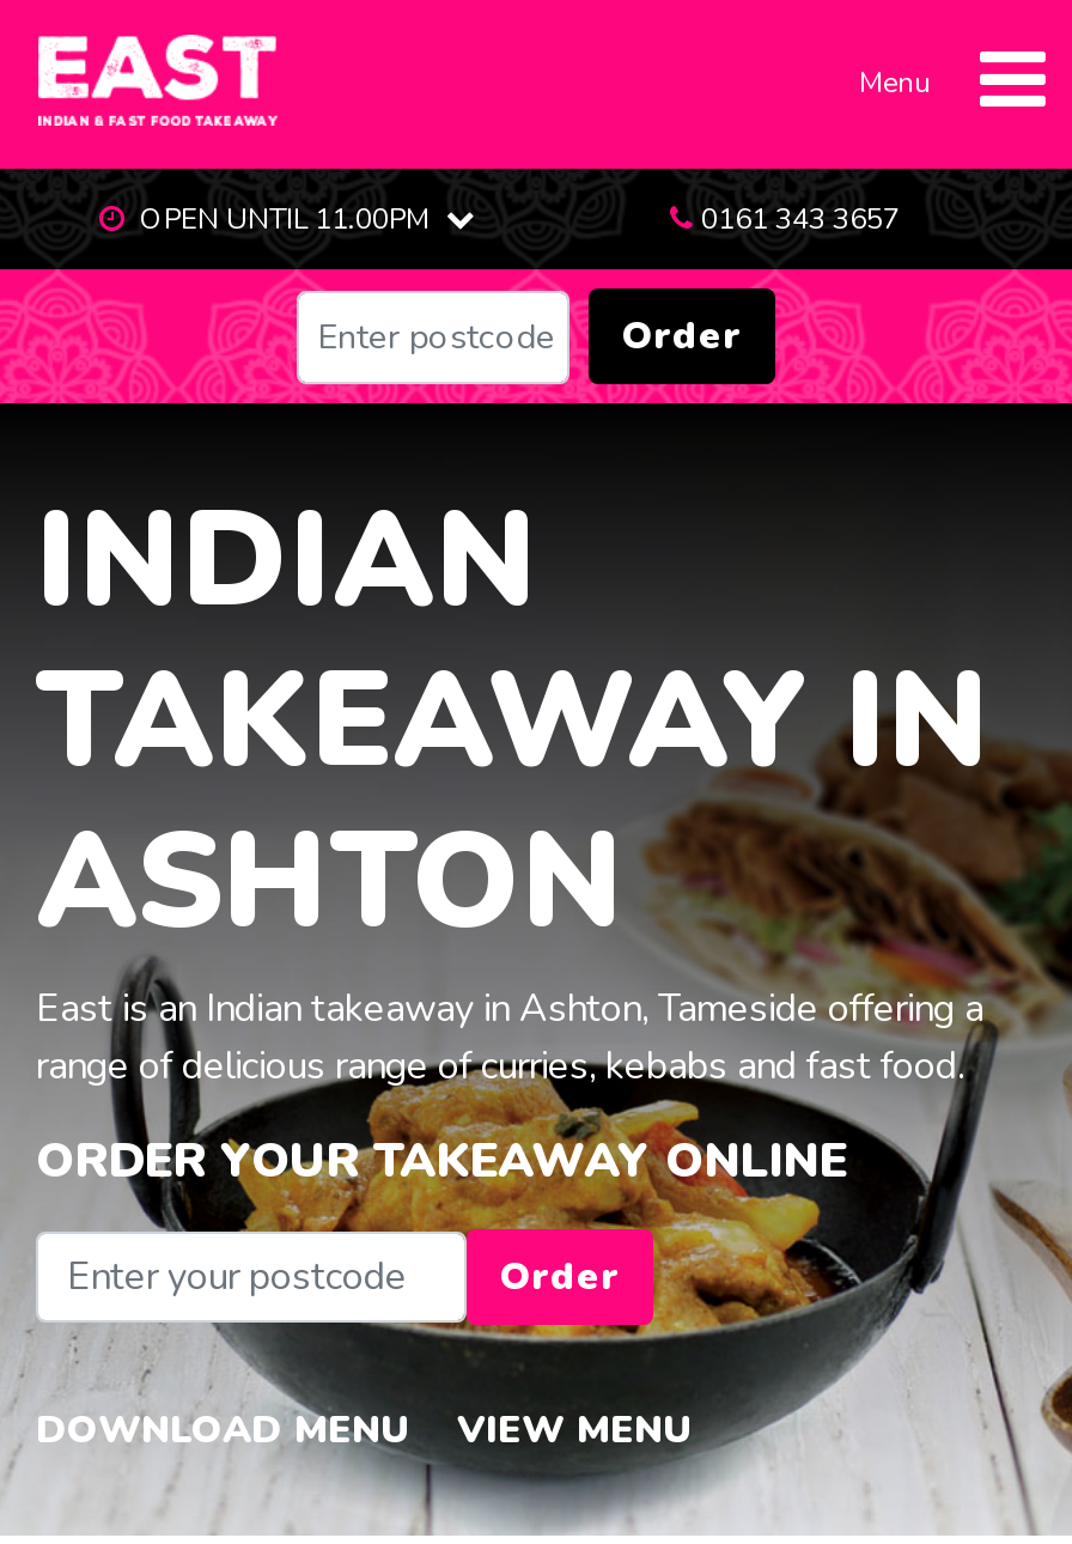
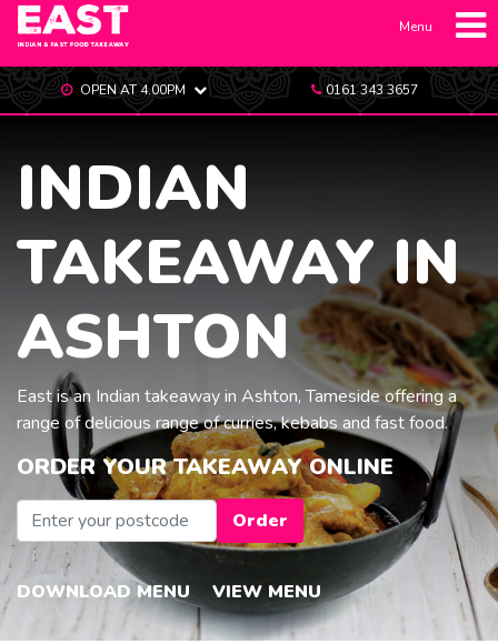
[133,200,437,238] OPEN UNTIL 11.00PM -> [76,81,188,99] OPEN AT 4.00PM
[622,310,742,363] Order -> none

